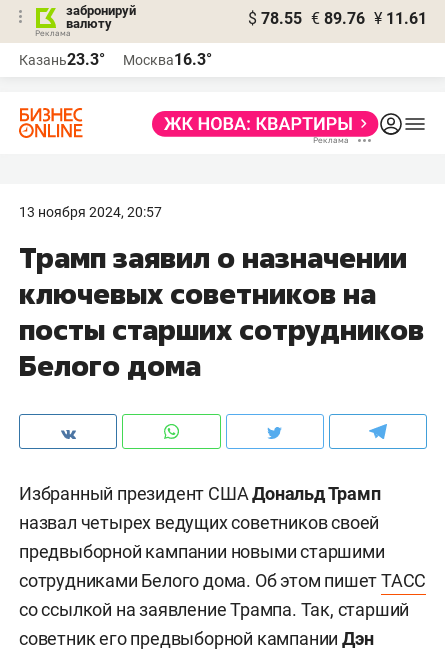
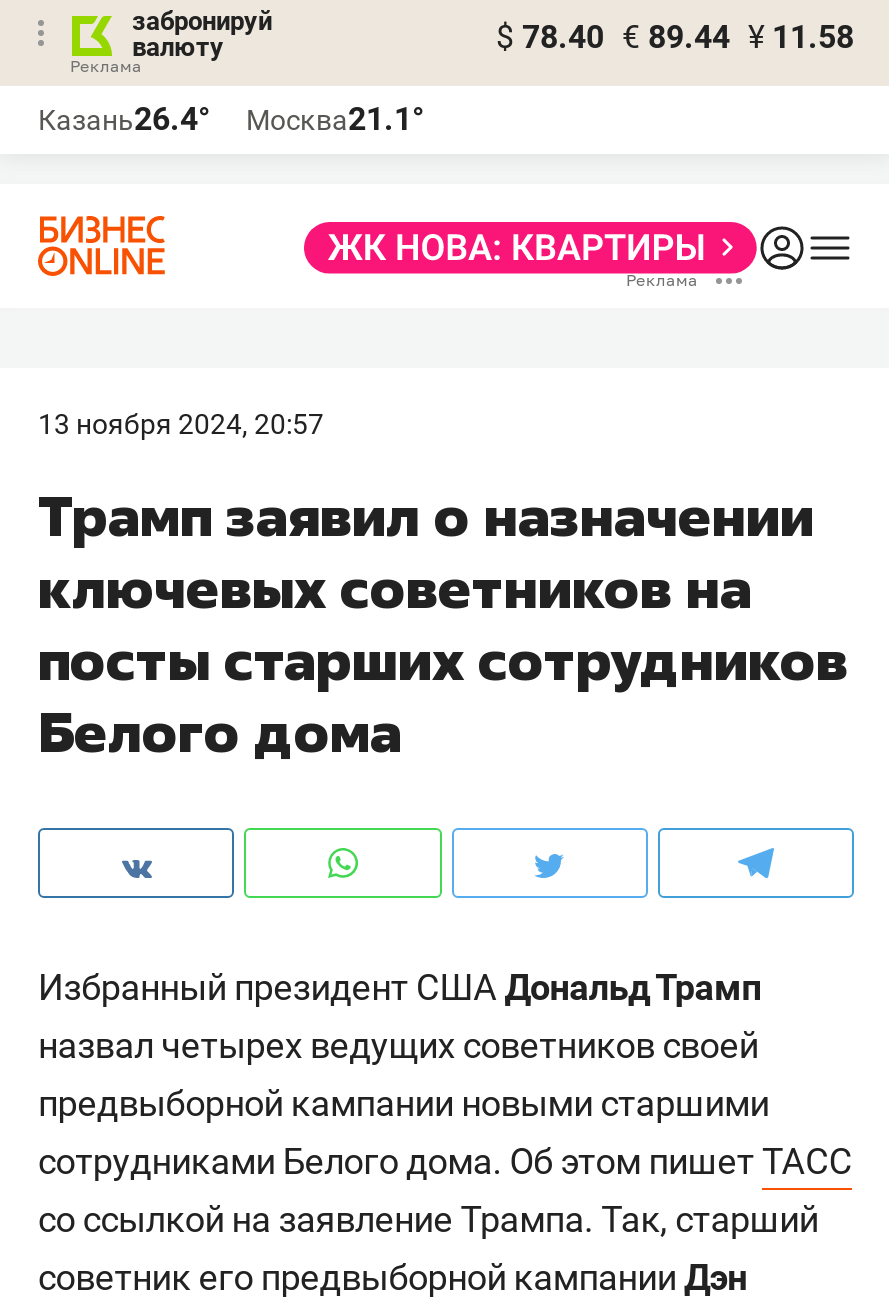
[248,9,427,28] $ 78.55 € 89.76 ¥ 11.61 -> [496,18,854,56] $ 78.40 € 89.44 ¥ 11.58
[19,50,105,69] Казань23.3° -> [38,100,210,138] Казань26.4°
[123,50,212,69] Москва16.3° -> [246,100,424,138] Москва21.1°

